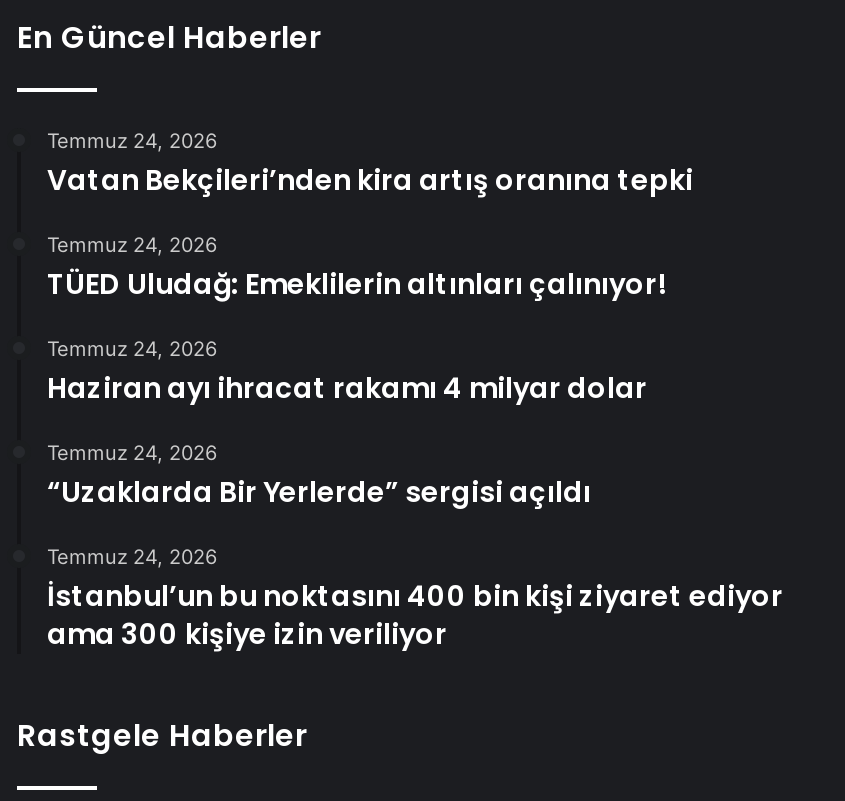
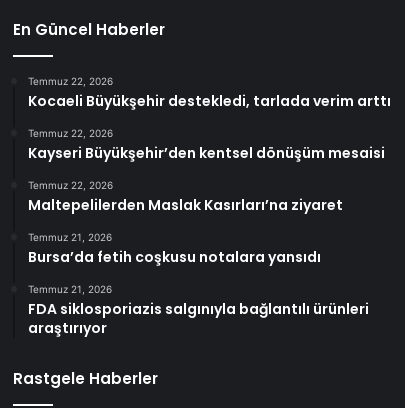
[47,128,693,200] Temmuz 24, 2026 | Vatan Bekçileri’nden kira artış oranına tepki -> [28,75,391,111] Temmuz 22, 2026 | Kocaeli Büyükşehir destekledi, tarlada verim arttı
[47,232,665,304] Temmuz 24, 2026 | TÜED Uludağ: Emeklilerin altınları çalınıyor! -> [28,127,385,163] Temmuz 22, 2026 | Kayseri Büyükşehir’den kentsel dönüşüm mesaisi
[47,336,647,408] Temmuz 24, 2026 | Haziran ayı ihracat rakamı 4 milyar dolar -> [28,179,343,215] Temmuz 22, 2026 | Maltepelilerden Maslak Kasırları’na ziyaret
[47,440,591,512] Temmuz 24, 2026 | “Uzaklarda Bir Yerlerde” sergisi açıldı -> [28,231,321,267] Temmuz 21, 2026 | Bursa’da fetih coşkusu notalara yansıdı
[47,544,783,654] Temmuz 24, 2026 | İstanbul’un bu noktasını 400 bin kişi ziyaret ediyor | ama 300 kişiye izin veriliyor -> [28,283,369,338] Temmuz 21, 2026 | FDA siklosporiazis salgınıyla bağlantılı ürünleri | araştırıyor

